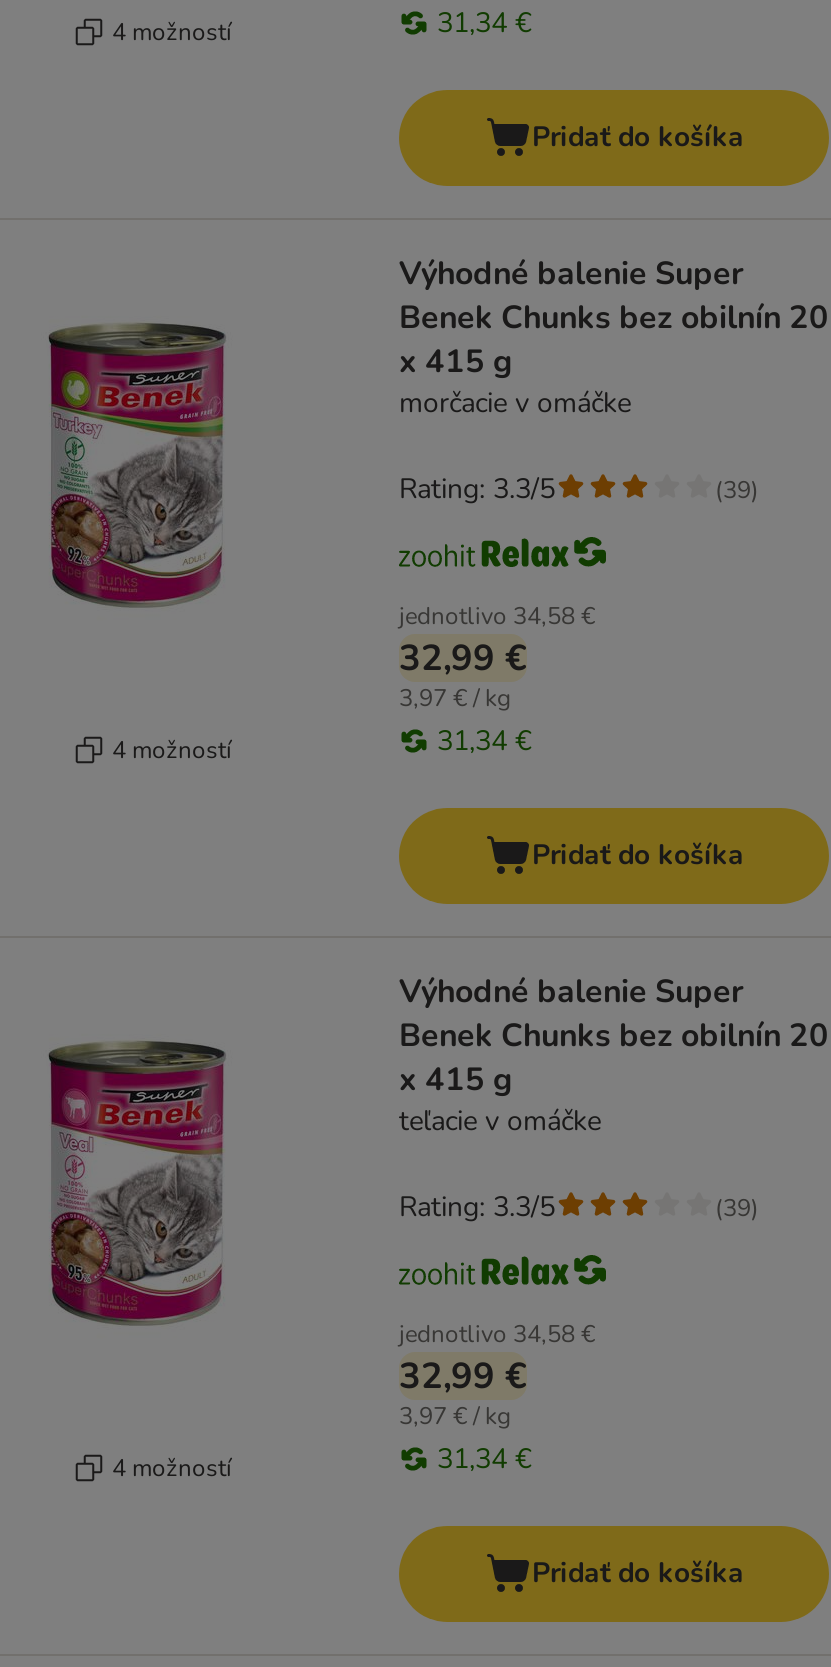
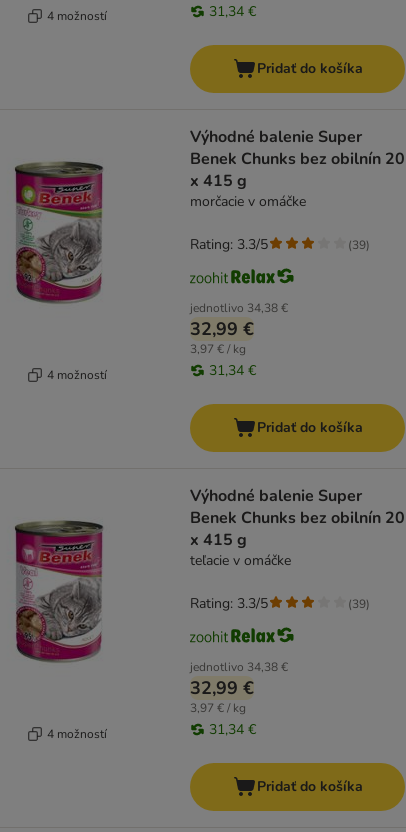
[399,600,595,632] jednotlivo 34,58 € -> [190,300,288,316] jednotlivo 34,38 €
[399,1318,595,1350] jednotlivo 34,58 € -> [190,659,288,675] jednotlivo 34,38 €

